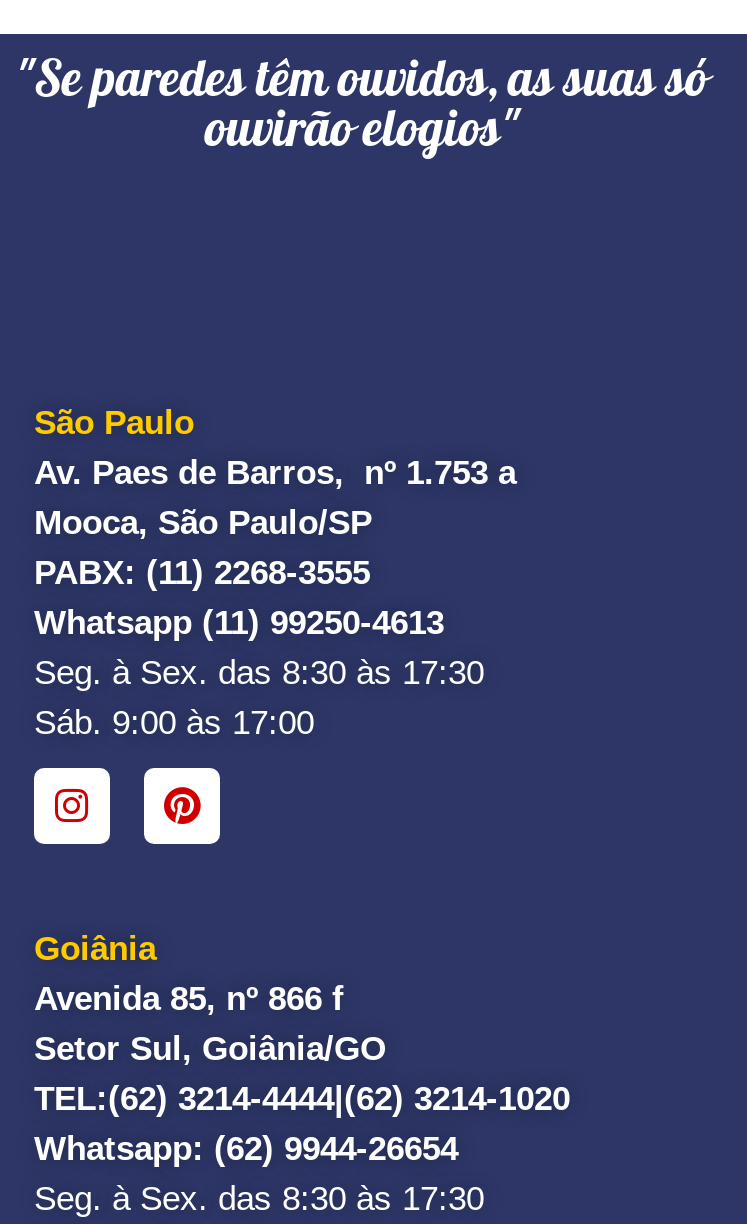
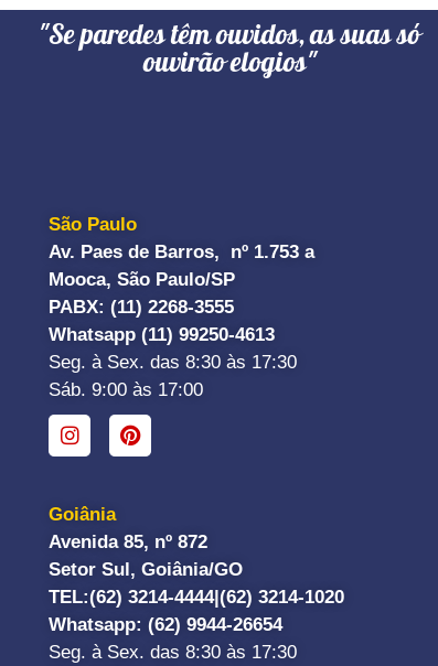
[34,979,344,1017] Avenida 85, nº 866 f -> [49,531,207,552] Avenida 85, nº 872

